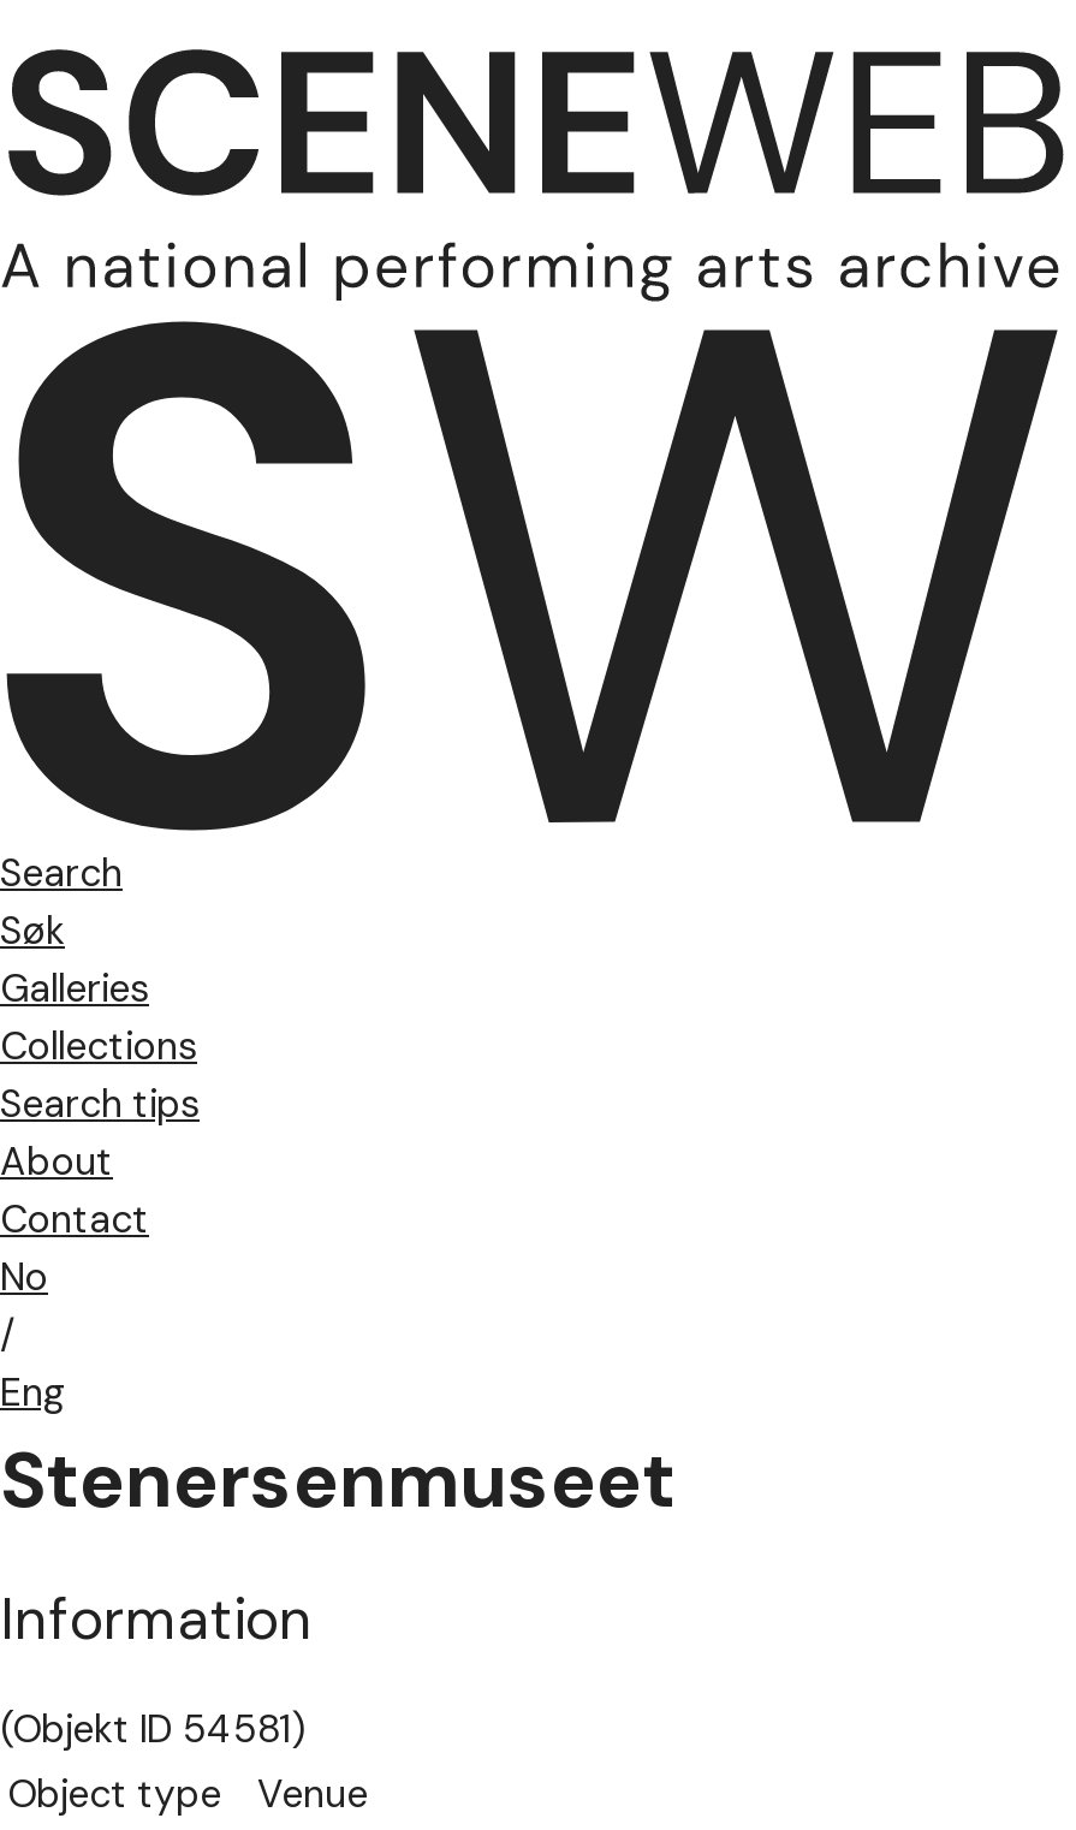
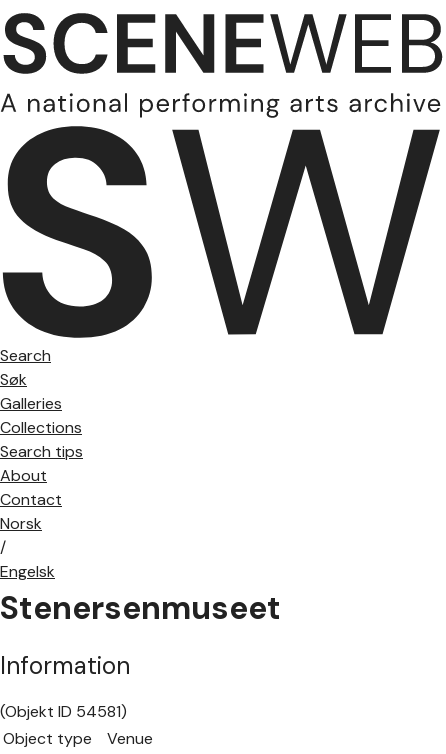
[0,1251,48,1302] No -> [0,513,42,534] Norsk
[0,1367,65,1417] Eng -> [0,561,55,582] Engelsk

